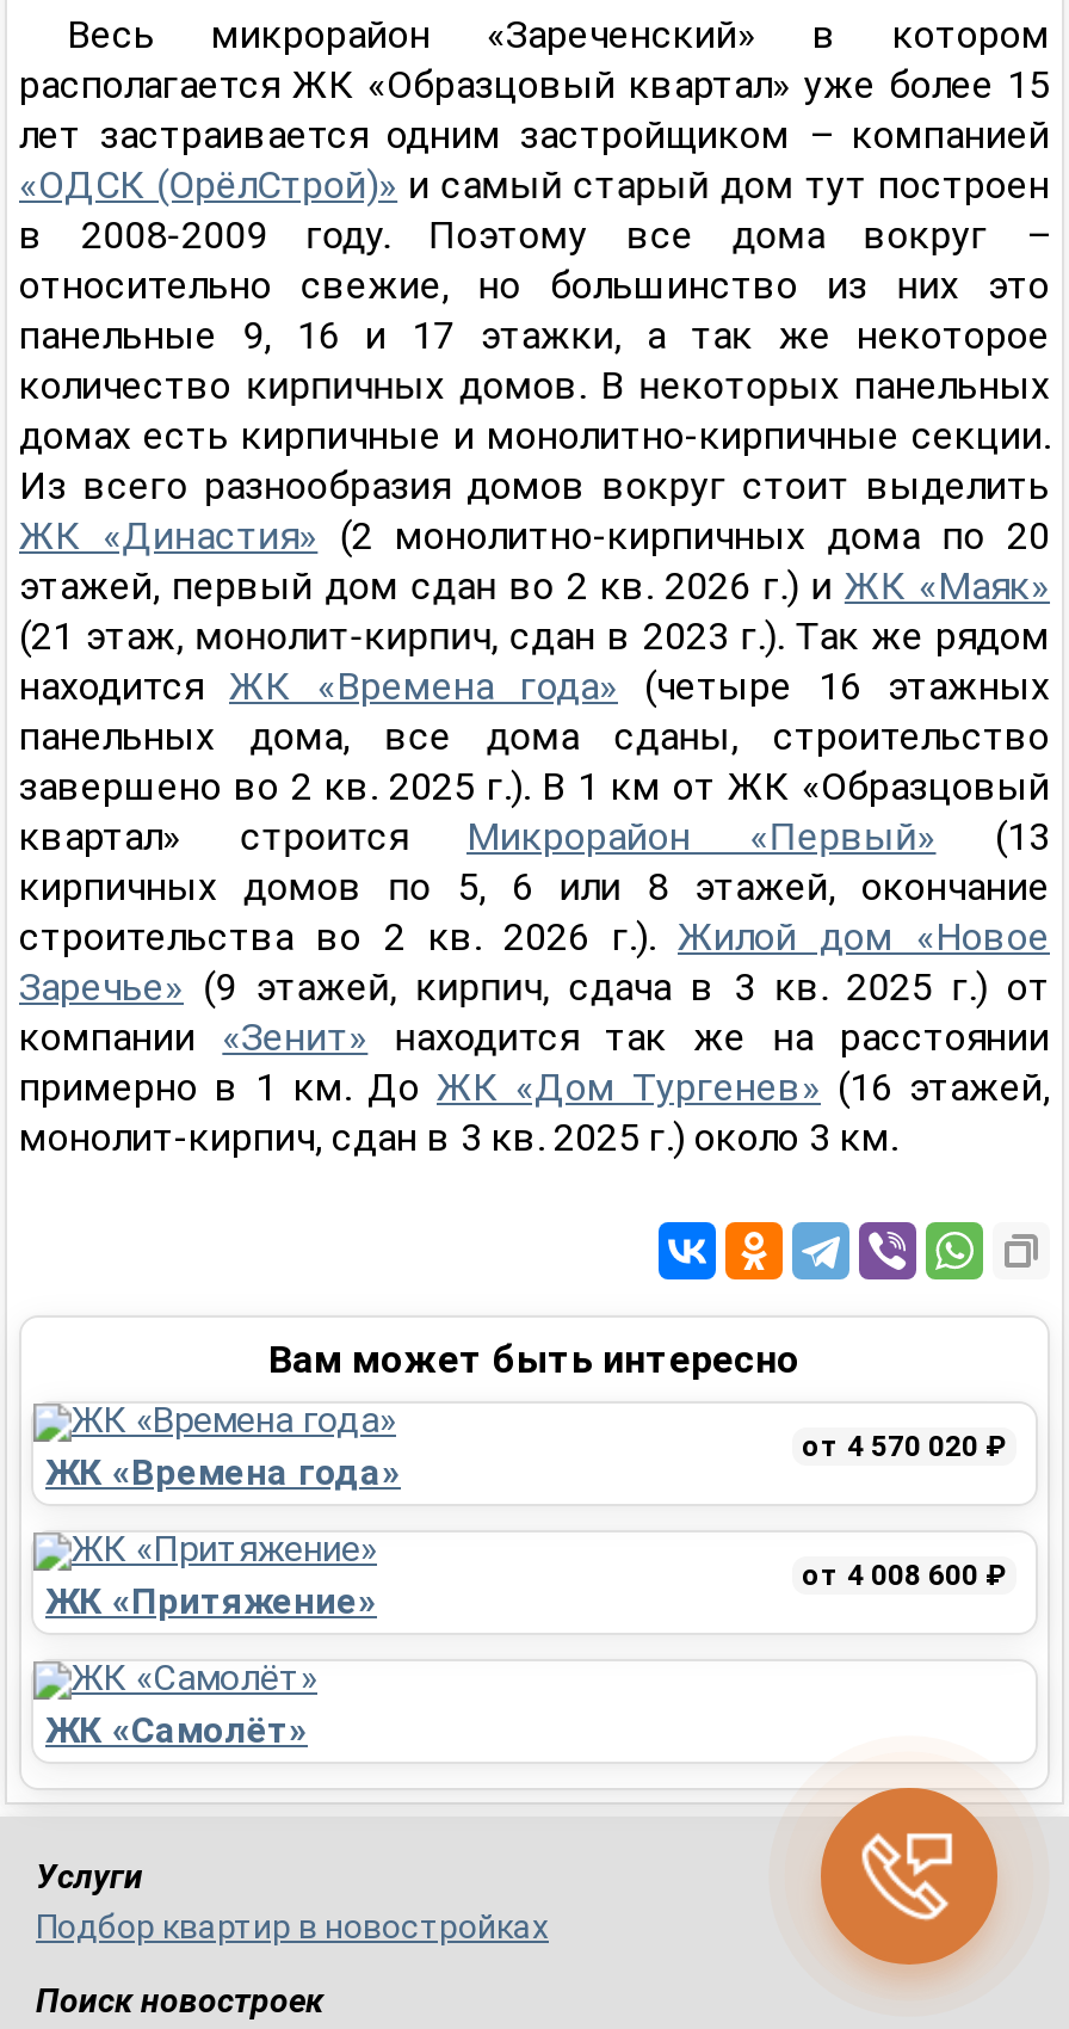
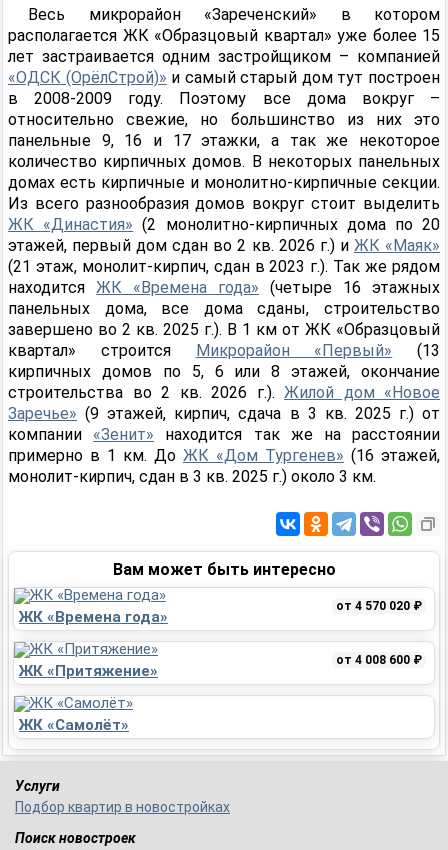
[807,1786,1012,1996] [image] -> none

